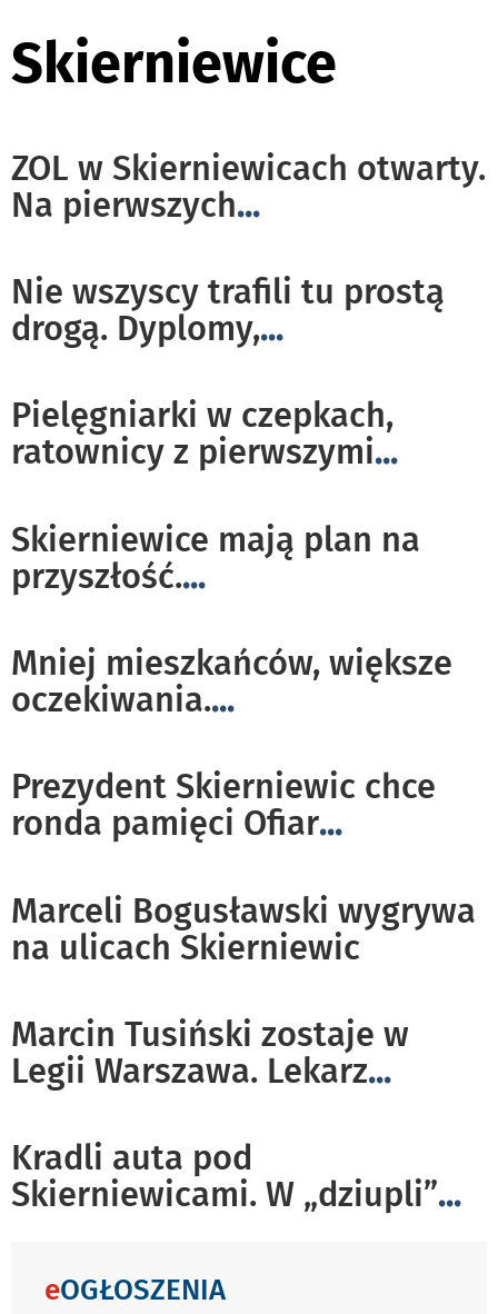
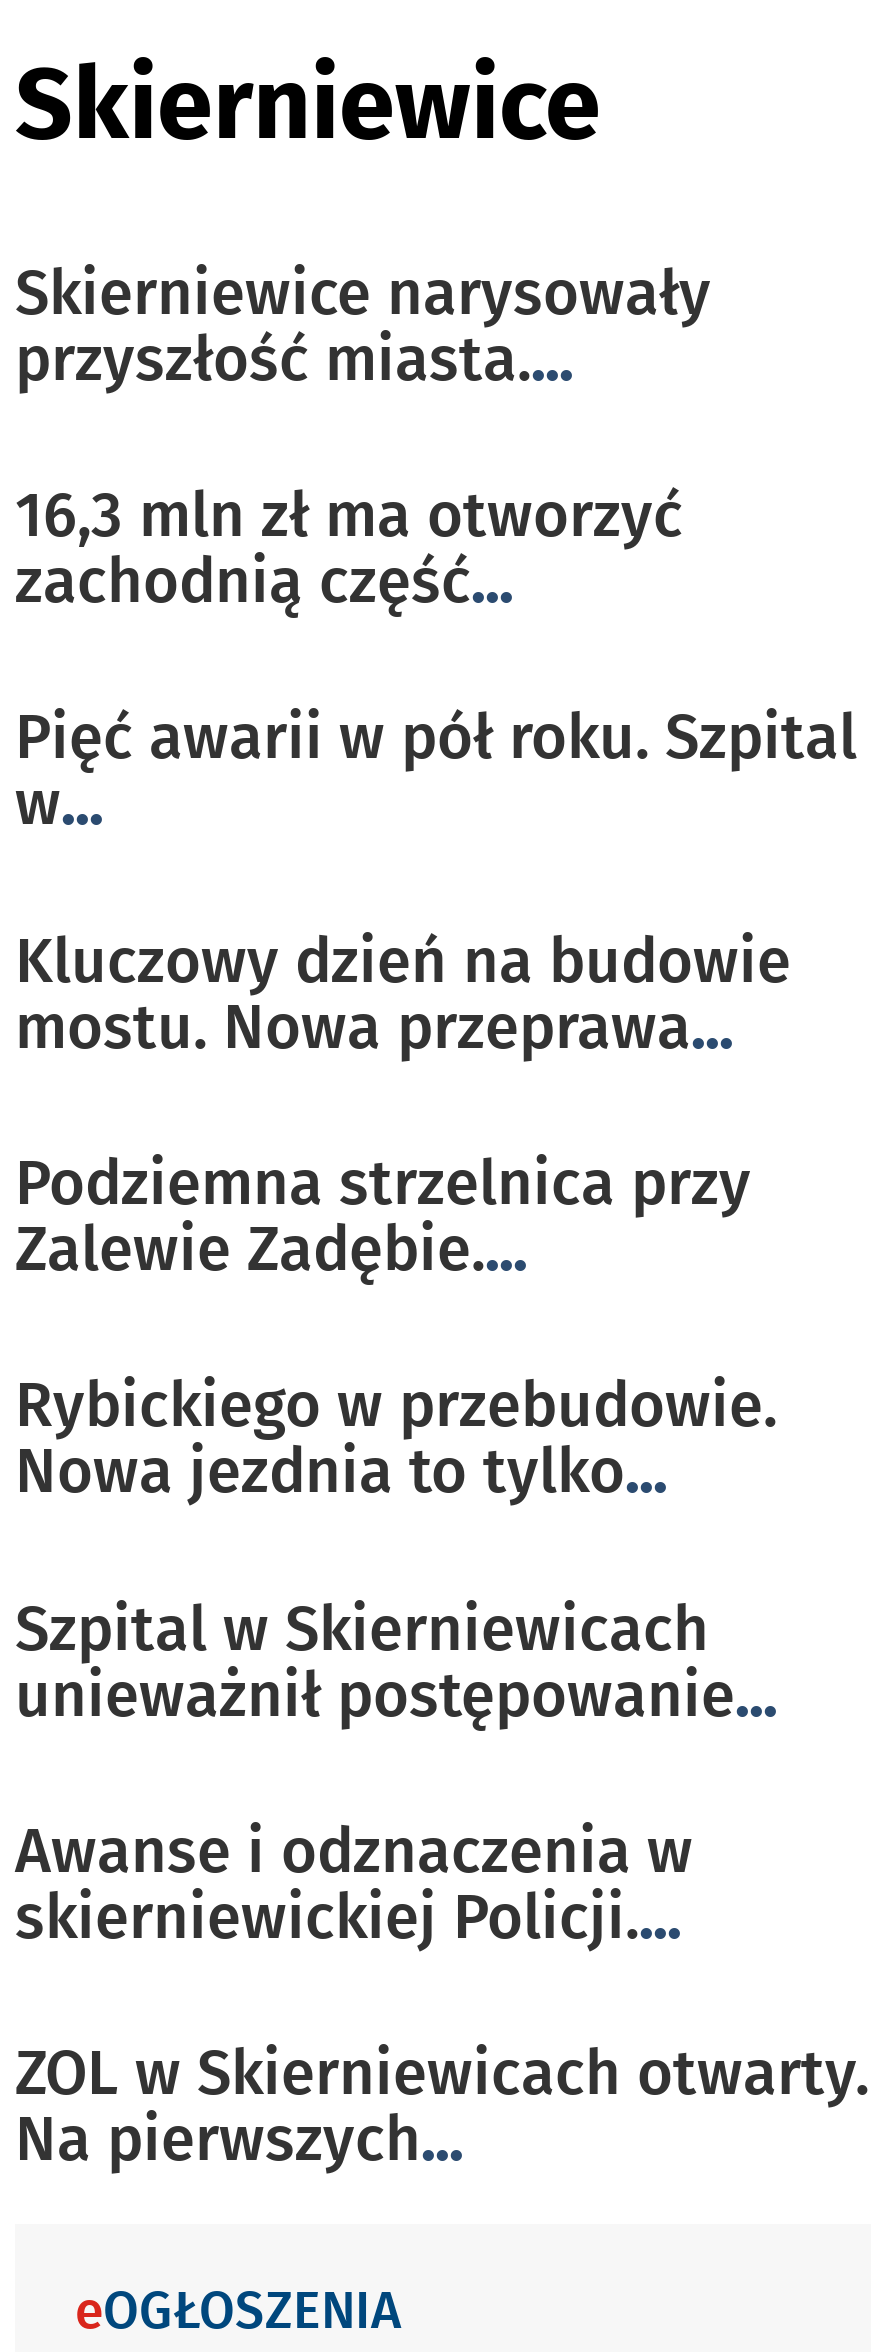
none -> [15,256,857,1954] Skierniewice narysowały | przyszłość miasta.... | 16,3 mln zł ma otworzyć | zachodnią część... | Pięć awarii w pół roku. Szpital | w... | Kluczowy dzień na budowie | mostu. Nowa przeprawa... | Podziemna strzelnica przy | Zalewie Zadębie.... | Rybickiego w przebudowie. | Nowa jezdnia to tylko... | Szpital w Skierniewicach | unieważnił postępowanie... | Awanse i odznaczenia w | skierniewickiej Policji....
moved [11,148,486,226] -> [15,2036,869,2176]: ZOL w Skierniewicach otwarty. | Na pierwszych...
[11,271,476,1215] Nie wszyscy trafili tu prostą | drogą. Dyplomy,... | Pielęgniarki w czepkach, | ratownicy z pierwszymi... | Skierniewice mają plan na | przyszłość.... | Mniej mieszkańców, większe | oczekiwania.... | Prezydent Skierniewic chce | ronda pamięci Ofiar... | Marceli Bogusławski wygrywa | na ulicach Skierniewic | Marcin Tusiński zostaje w | Legii Warszawa. Lekarz... | Kradli auta pod | Skierniewicami. W „dziupli”... -> none

